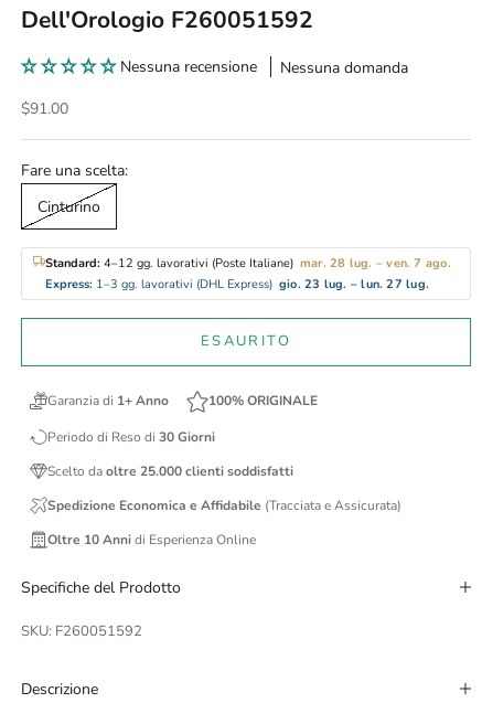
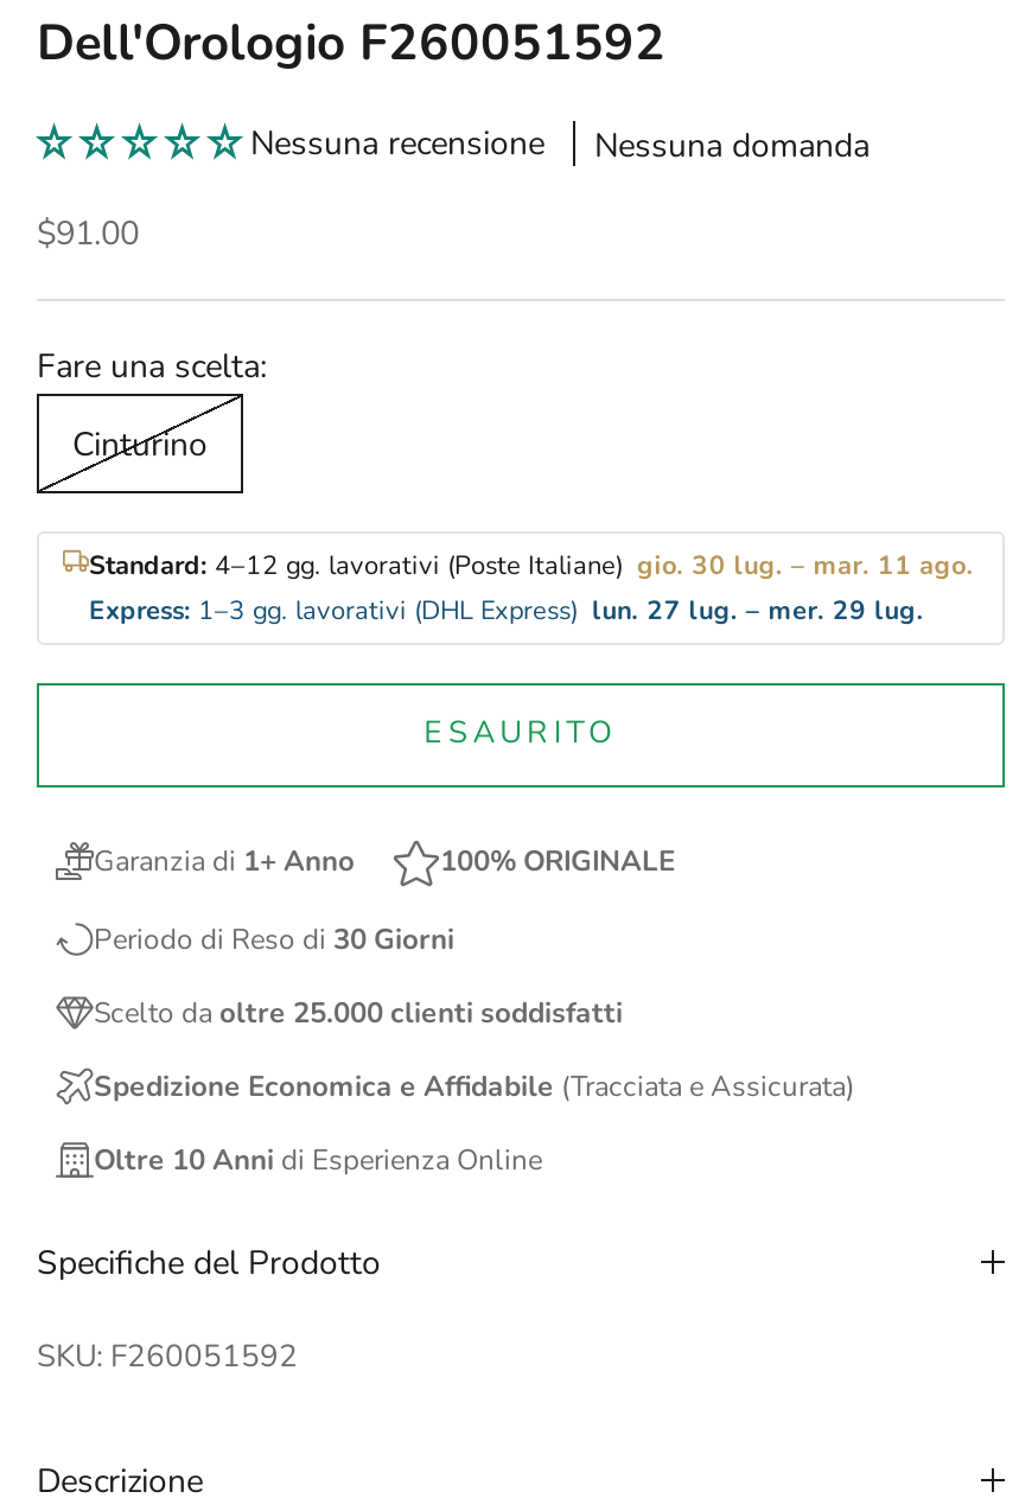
[45,255,451,271] Standard: 4–12 gg. lavorativi (Poste Italiane) mar. 28 lug. – ven. 7 ago. -> [89,548,974,583] Standard: 4–12 gg. lavorativi (Poste Italiane) gio. 30 lug. – mar. 11 ago.
[45,276,429,292] Express: 1–3 gg. lavorativi (DHL Express) gio. 23 lug. – lun. 27 lug. -> [89,593,924,628] Express: 1–3 gg. lavorativi (DHL Express) lun. 27 lug. – mer. 29 lug.

